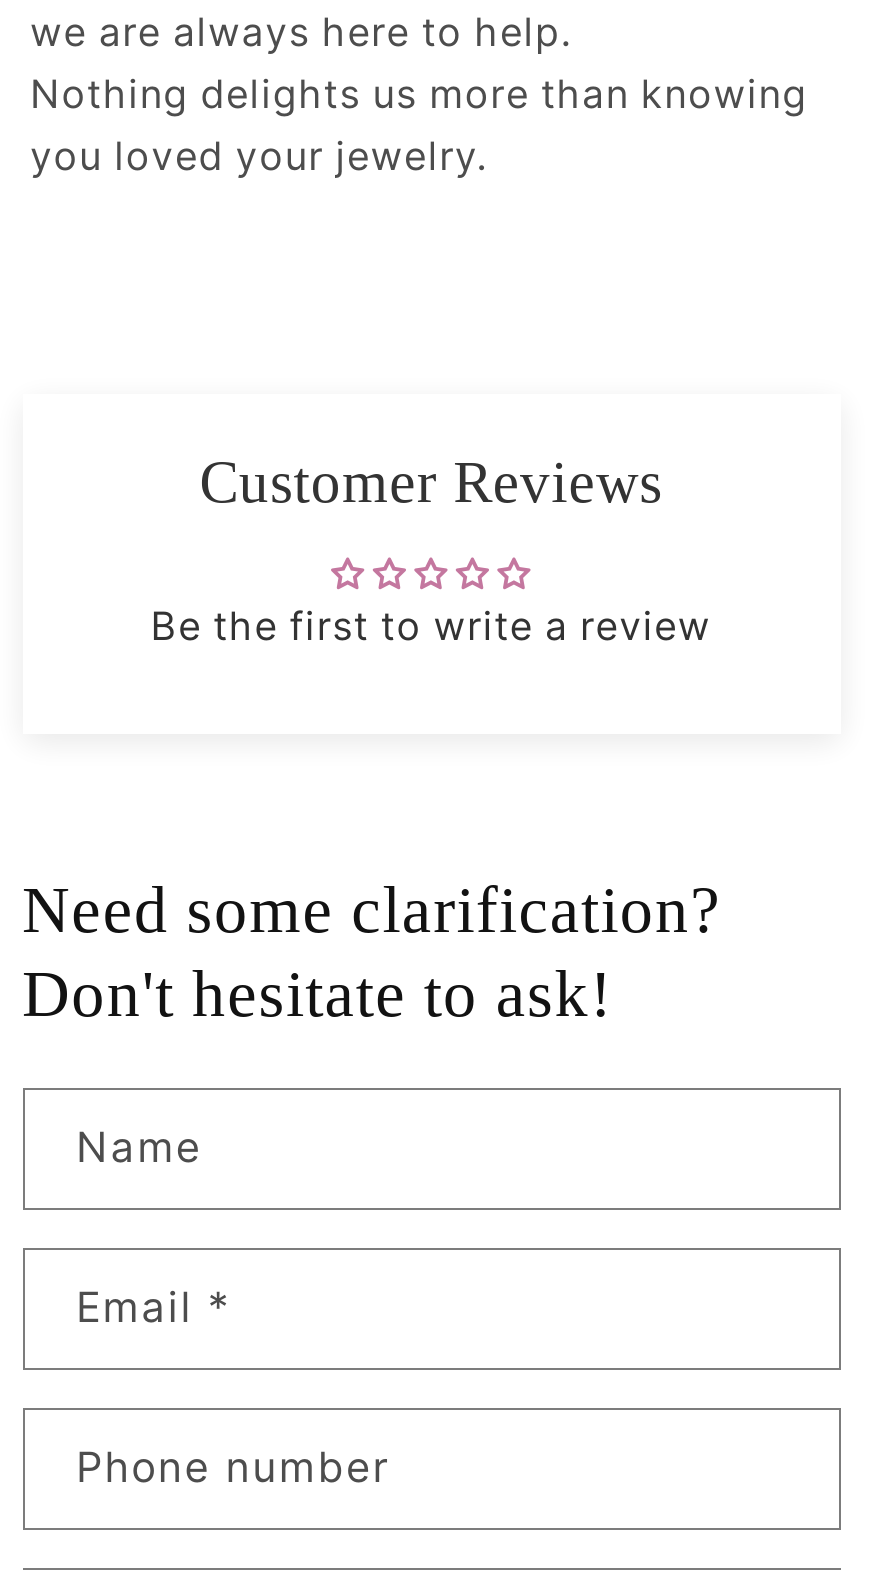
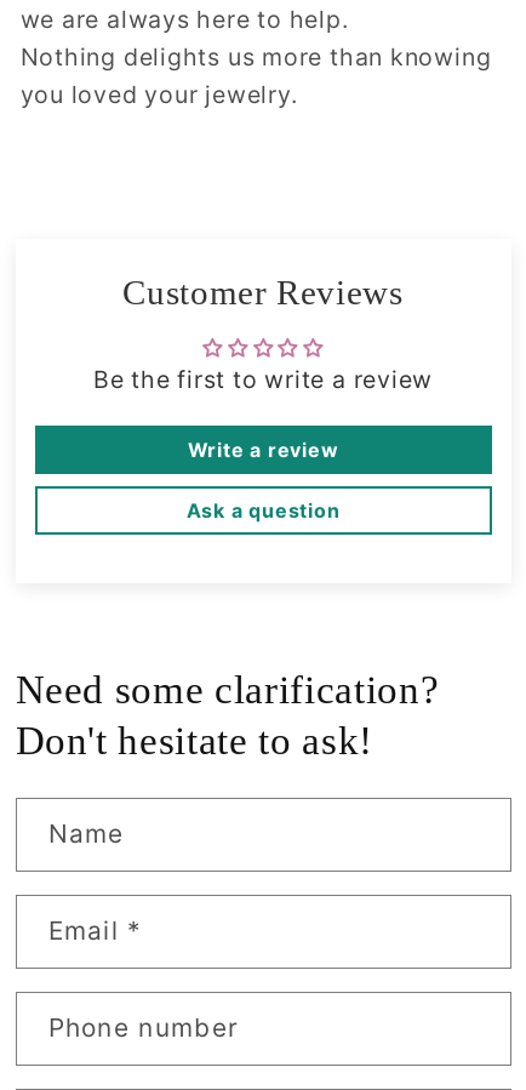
none -> [186,438,340,523] Write a review | Ask a question

